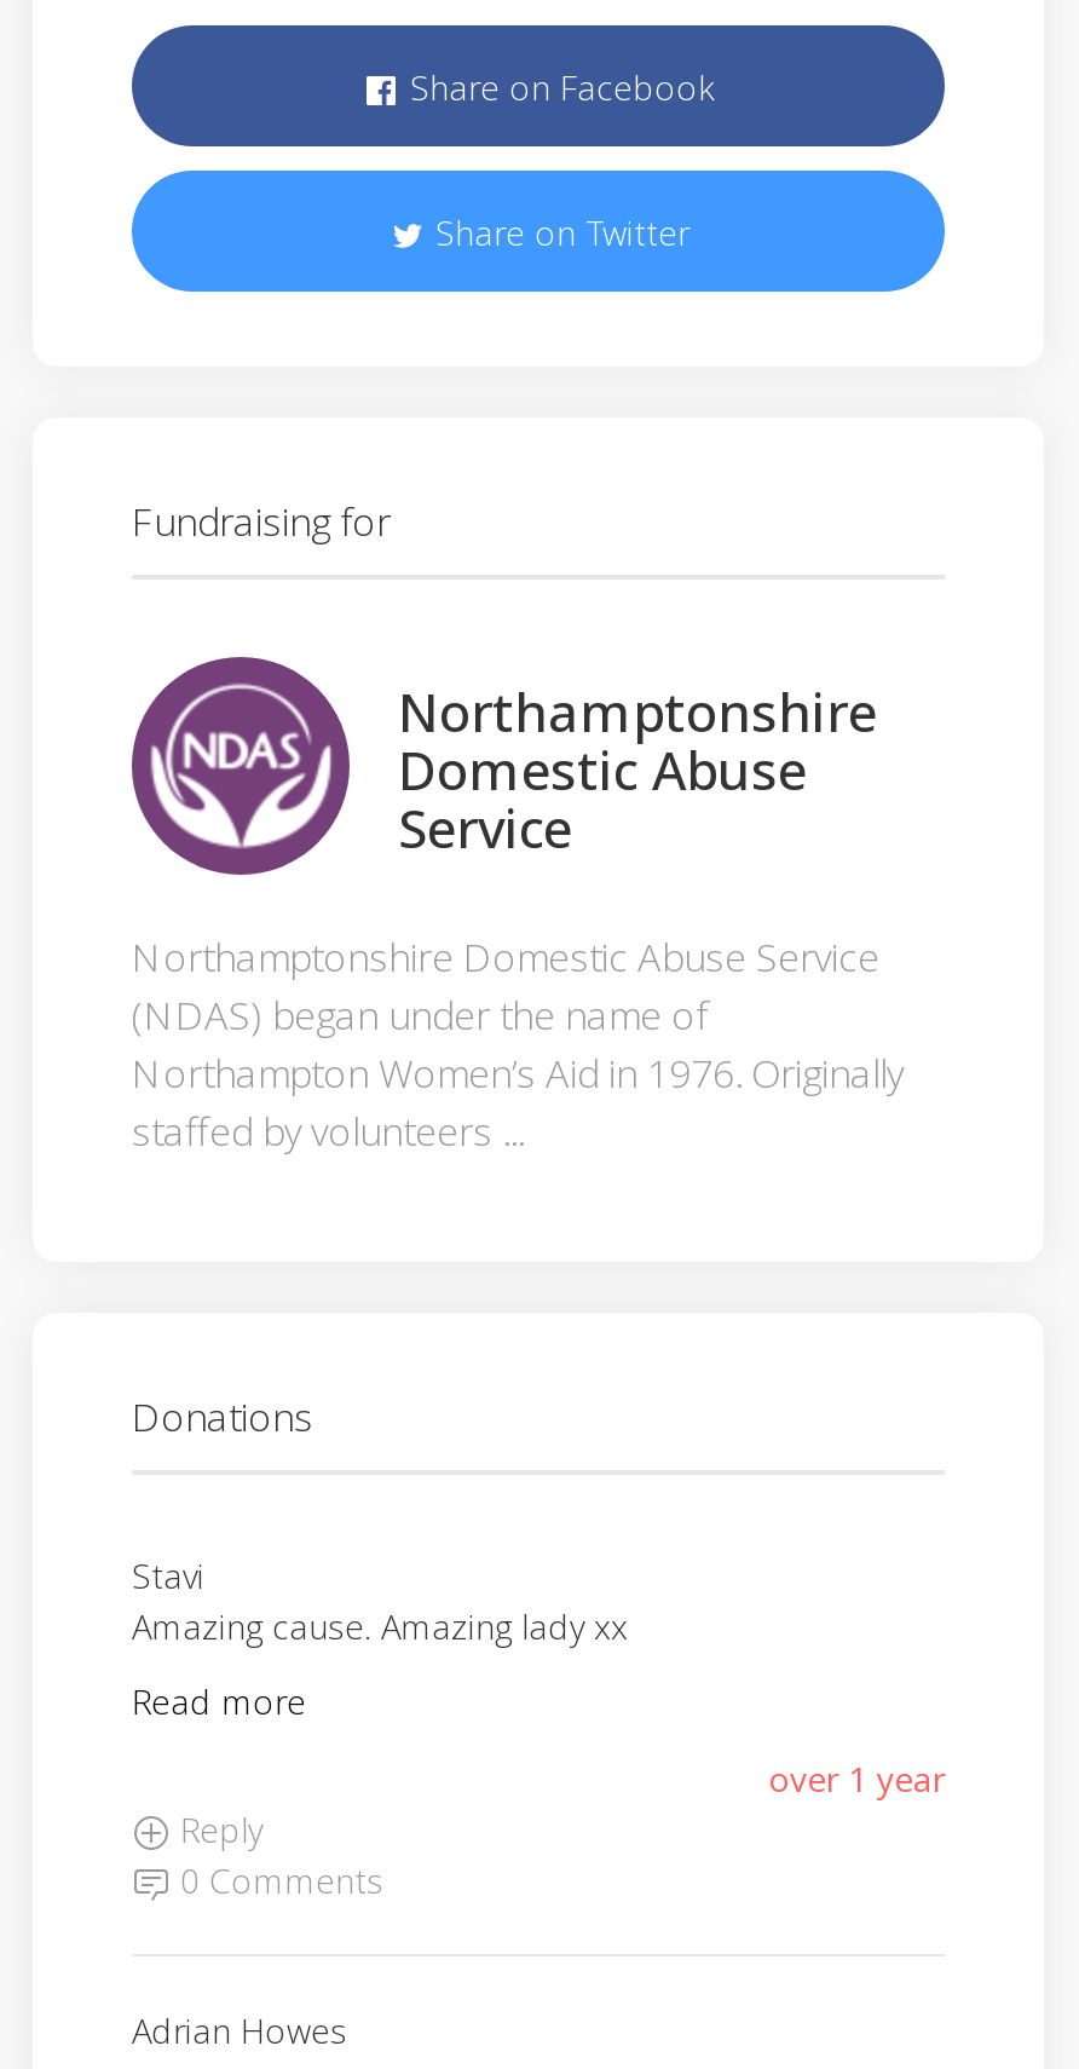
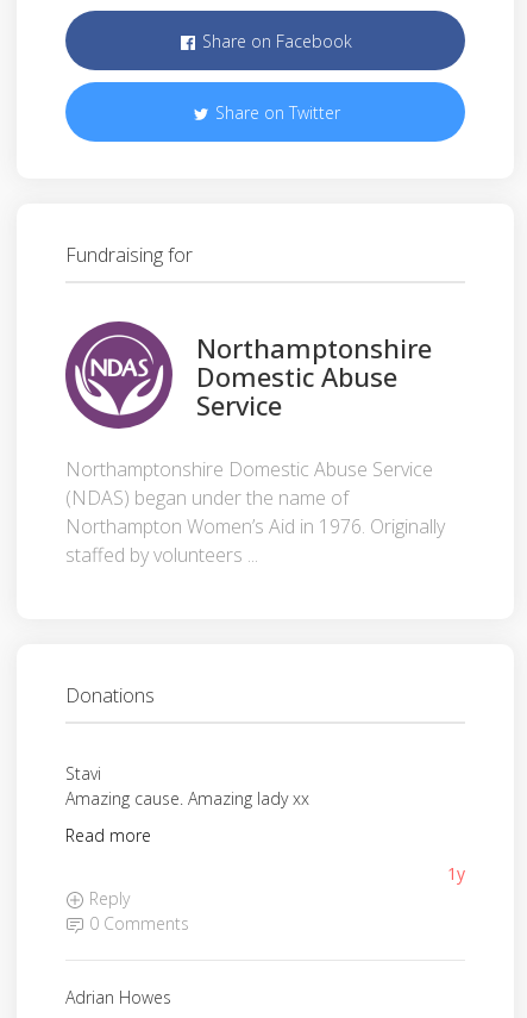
[768,1754,945,1800] over 1 year -> [447,861,465,884] 1y

